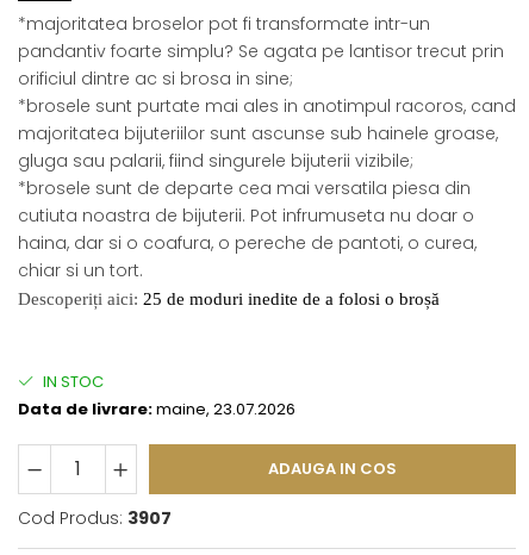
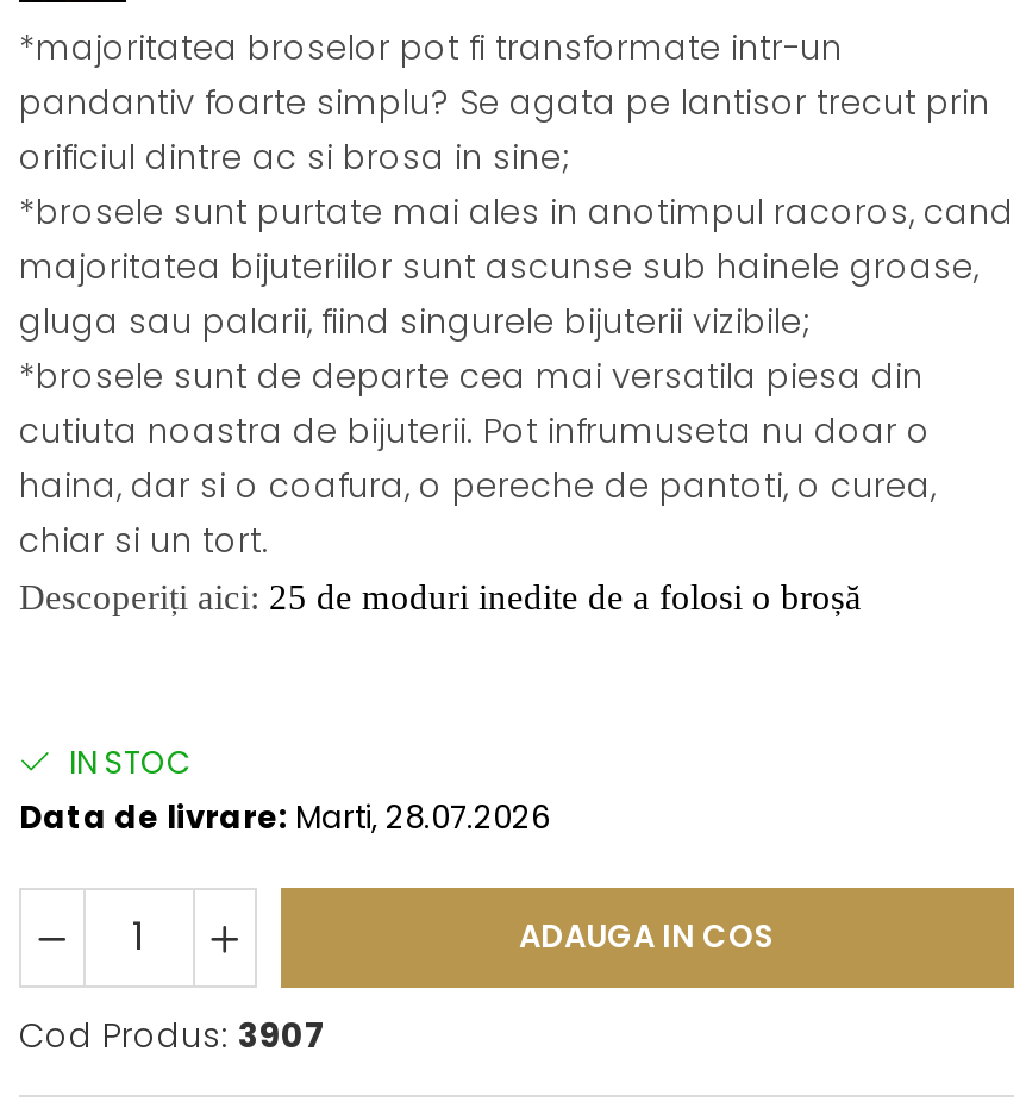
[18,398,295,421] Data de livrare: maine, 23.07.2026 -> [19,795,550,840] Data de livrare: Marti, 28.07.2026

